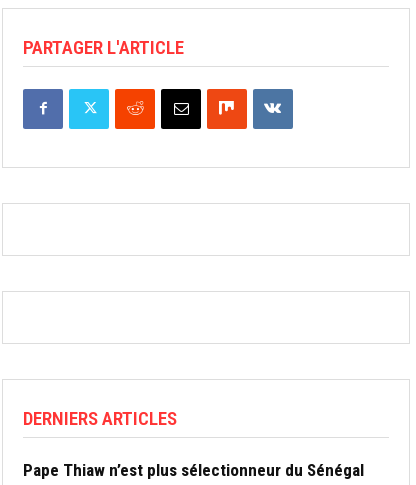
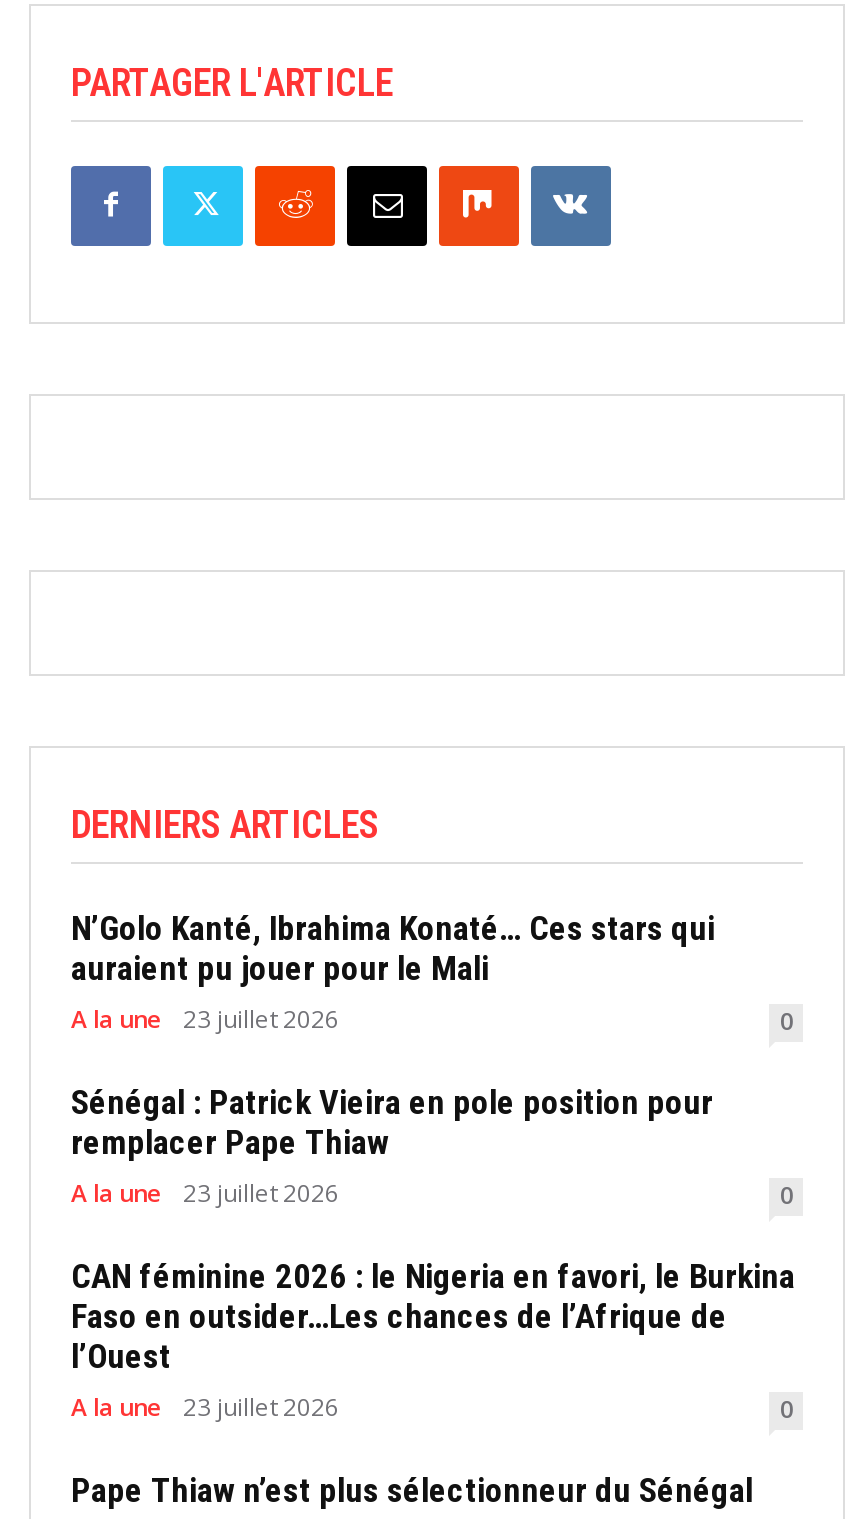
none -> [71,907,795,1425] N’Golo Kanté, Ibrahima Konaté… Ces stars qui | auraient pu jouer pour le Mali | A la une | 23 juillet 2026 | 0 | Sénégal : Patrick Vieira en pole position pour | remplacer Pape Thiaw | A la une | 23 juillet 2026 | 0 | CAN féminine 2026 : le Nigeria en favori, le Burkina | Faso en outsider…Les chances de l’Afrique de | l’Ouest | A la une | 23 juillet 2026 | 0

